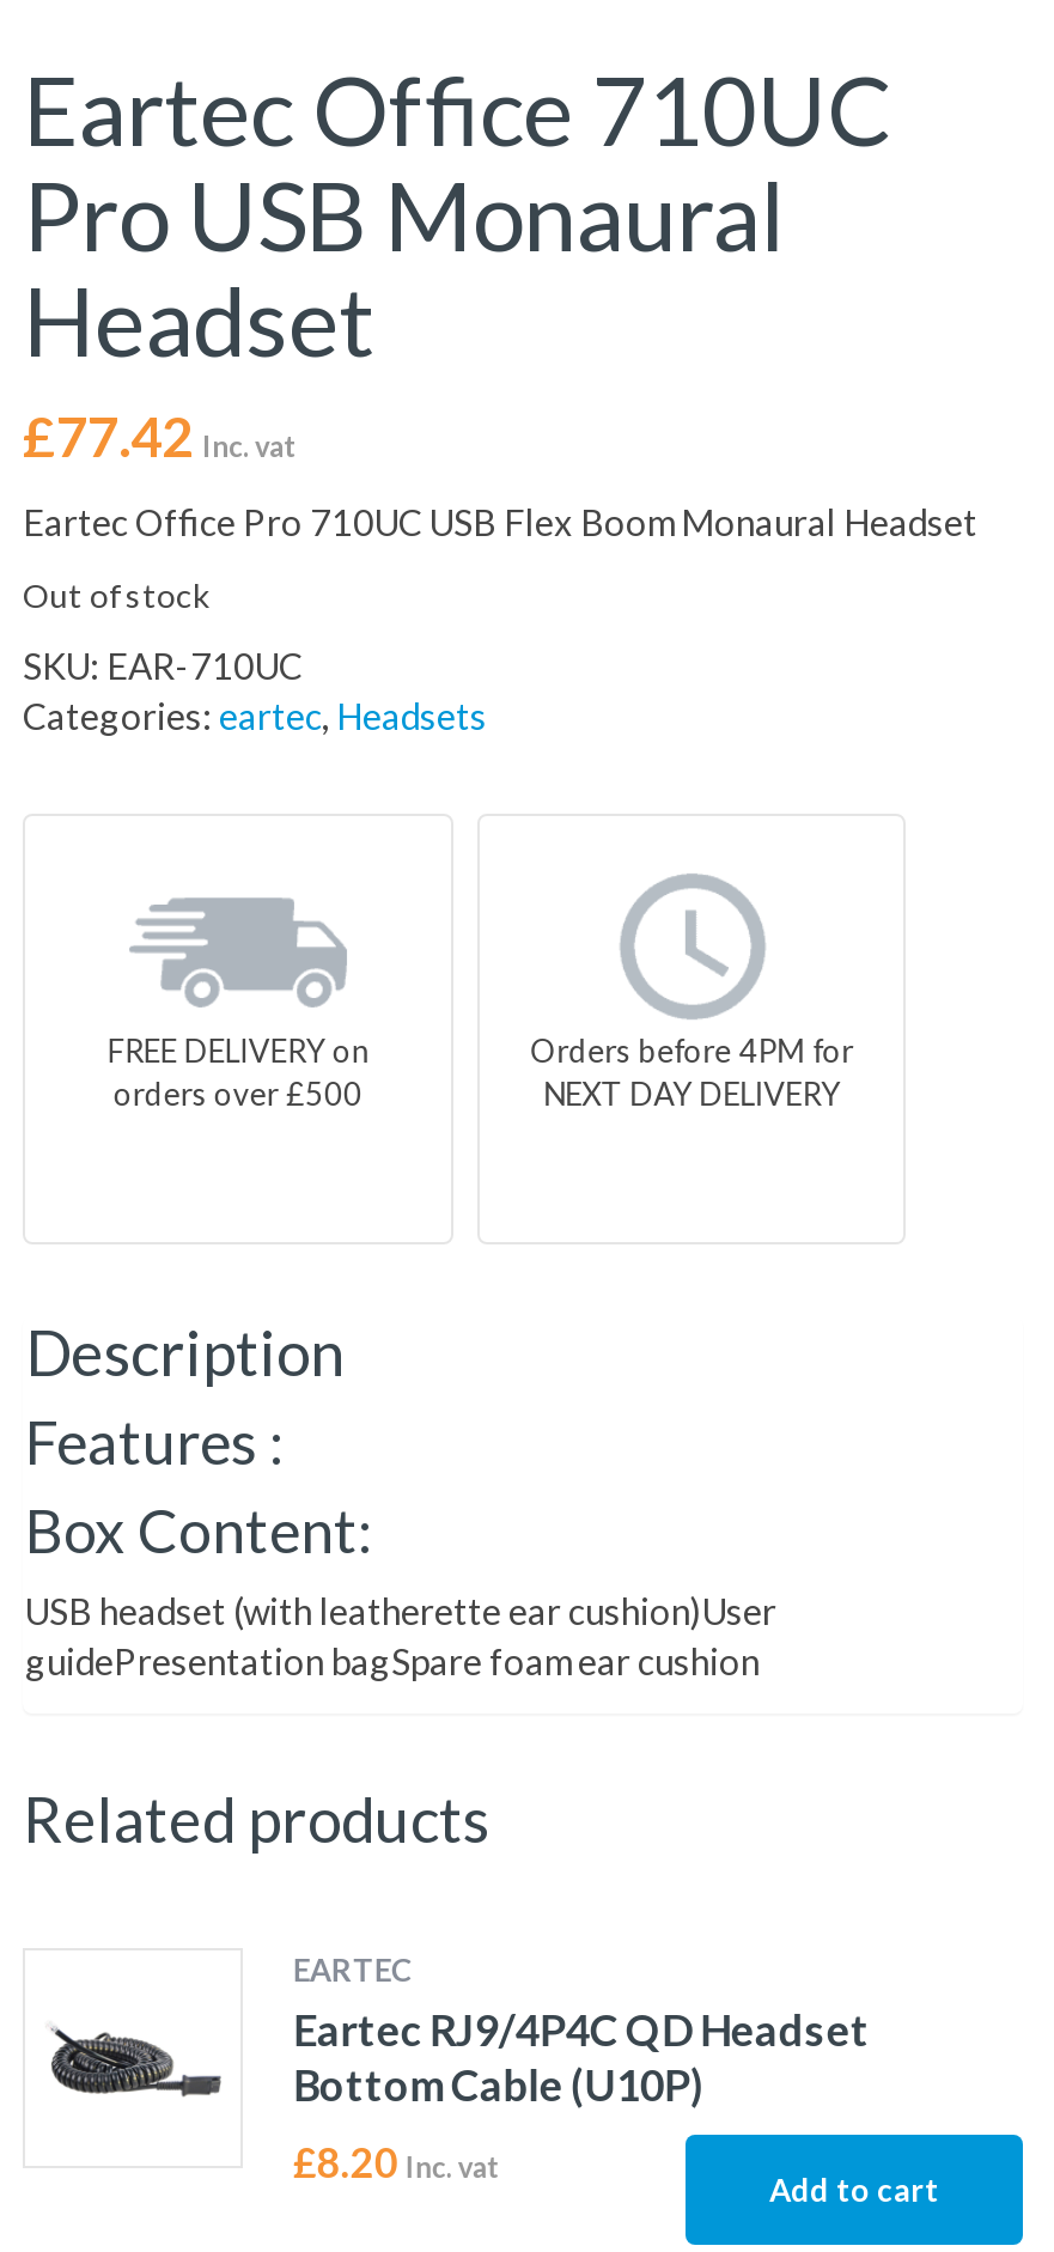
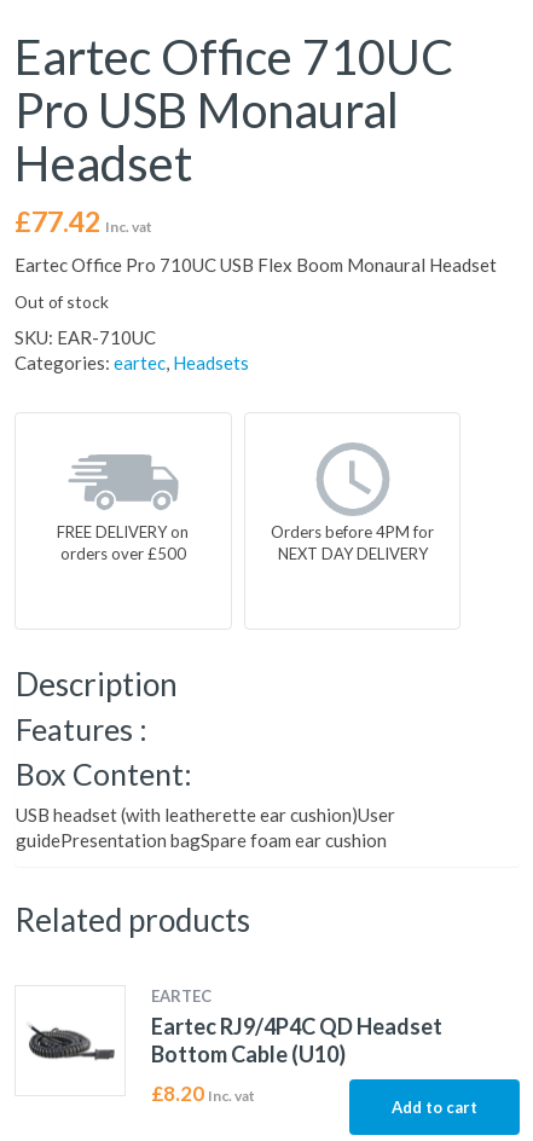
[293,2058,704,2111] Bottom Cable (U10P) -> [151,1041,345,1067] Bottom Cable (U10)

